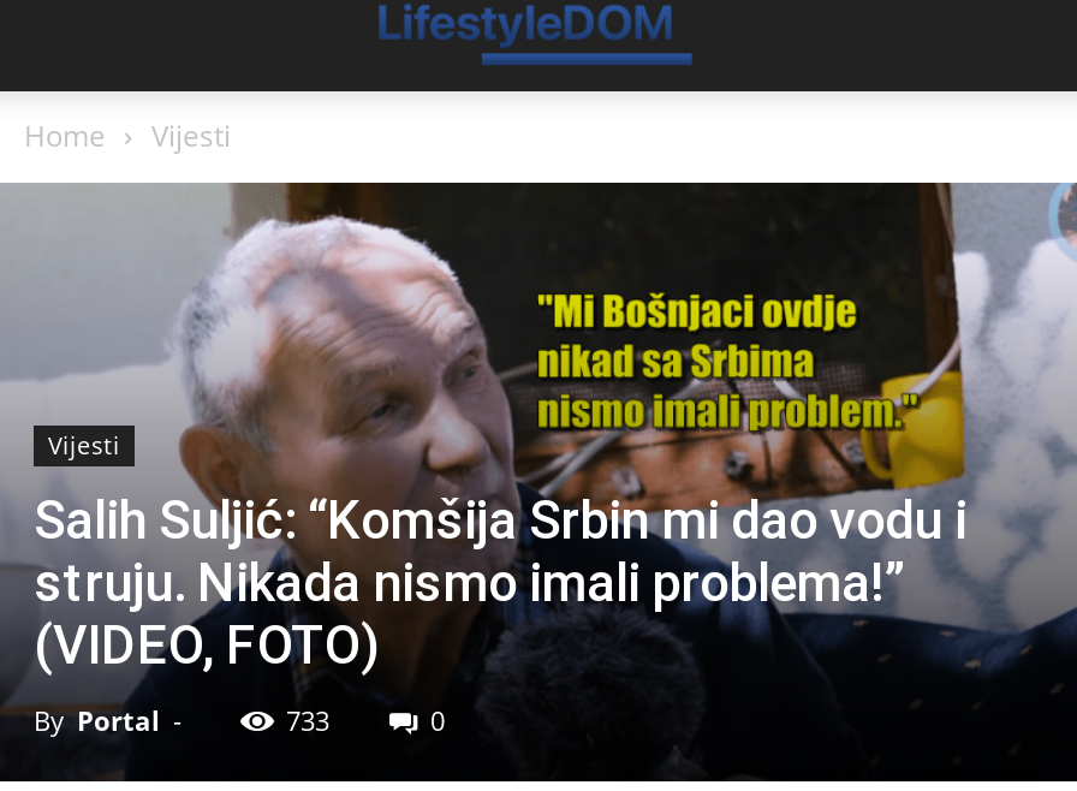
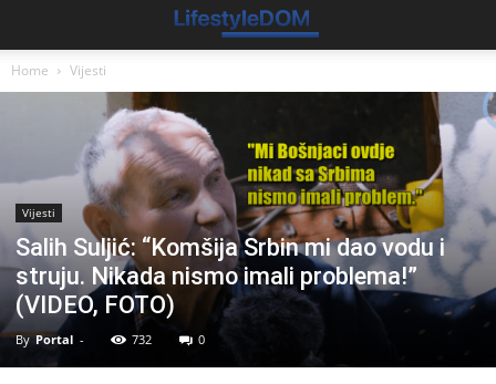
[286,703,329,739] 733 -> [132,331,152,348] 732

